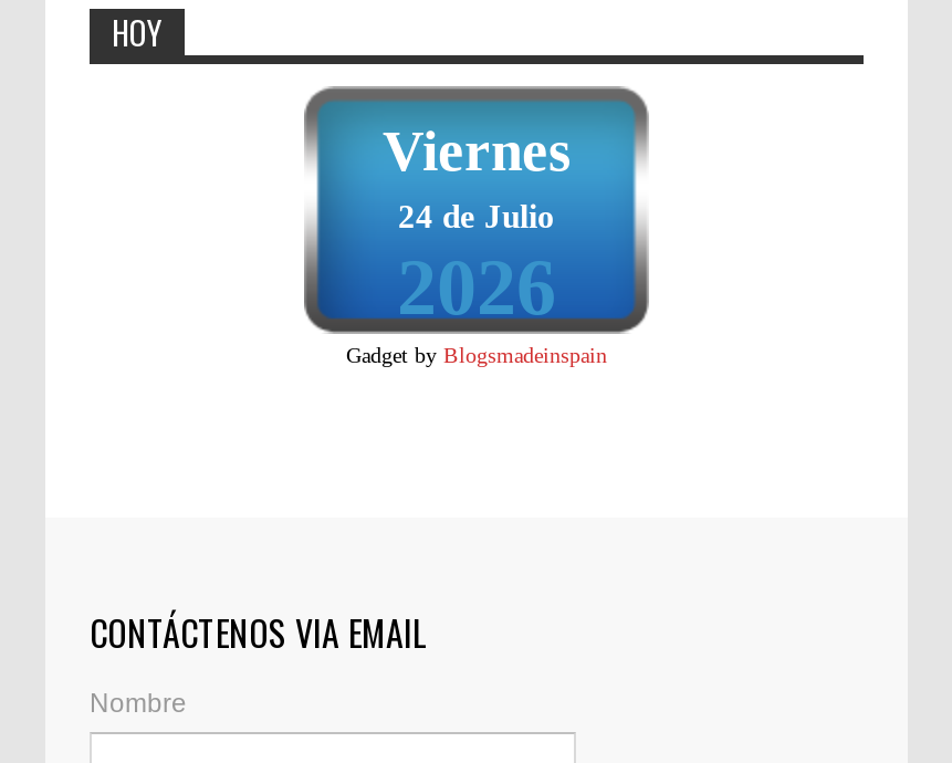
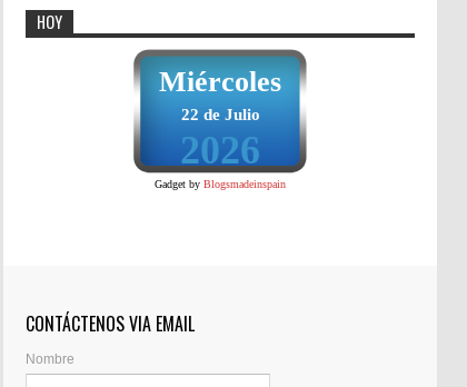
[383,120,571,235] Viernes | 24 de Julio -> [159,66,281,124] Miércoles | 22 de Julio

